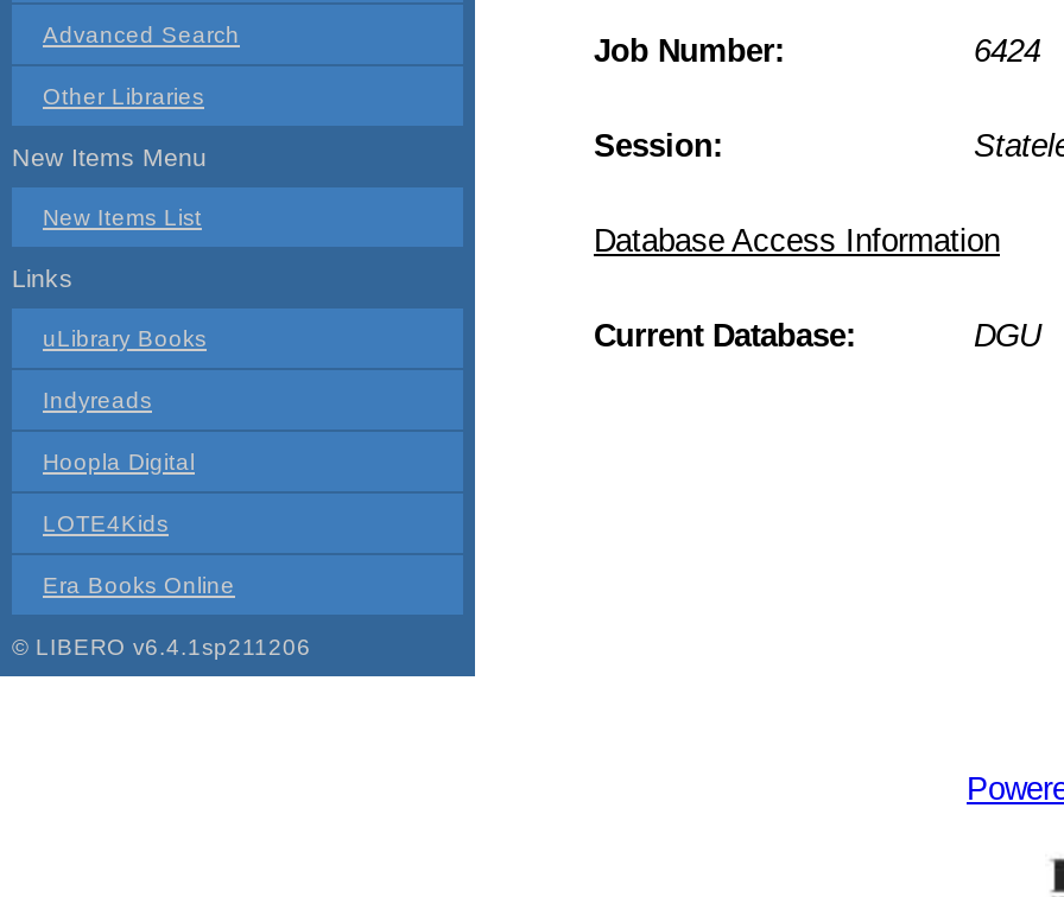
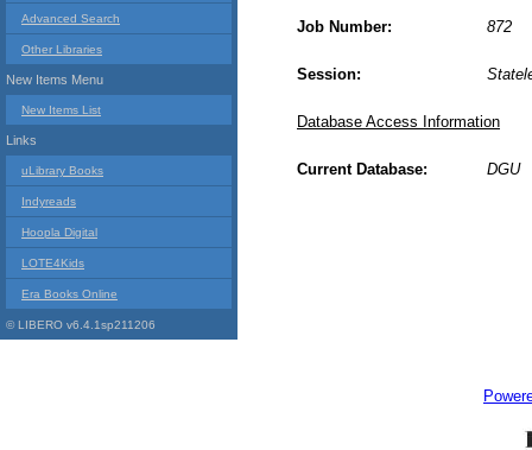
[974,33,1040,69] 6424 -> [487,18,512,36] 872

